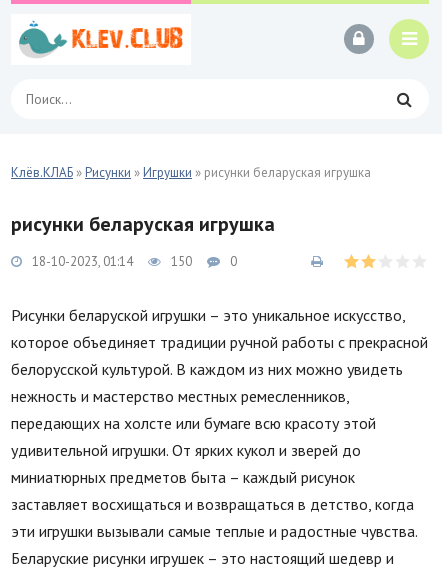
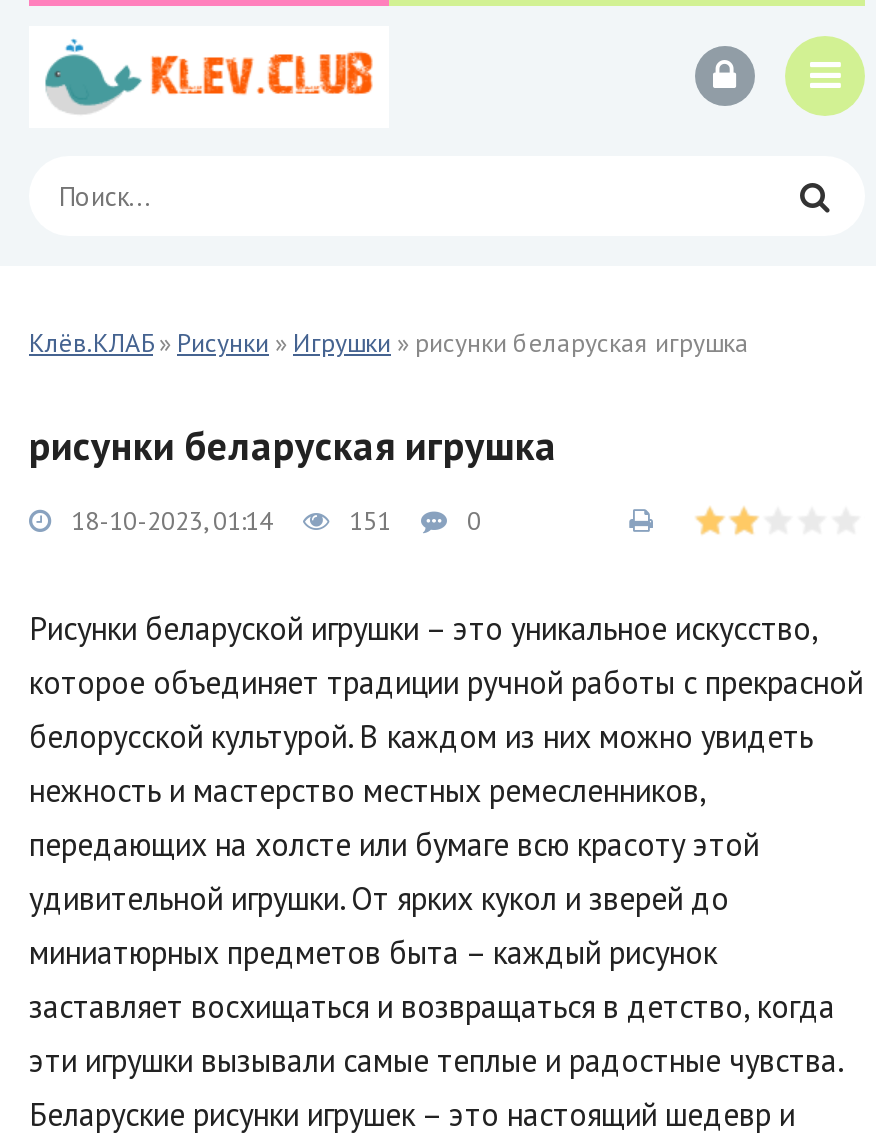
[171,253,192,270] 150 -> [349,504,391,538] 151

